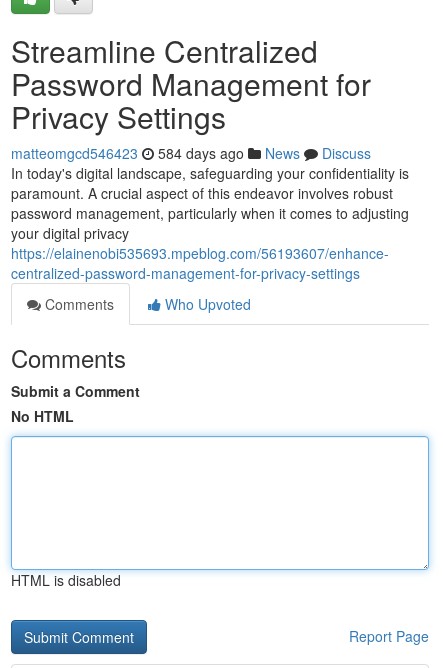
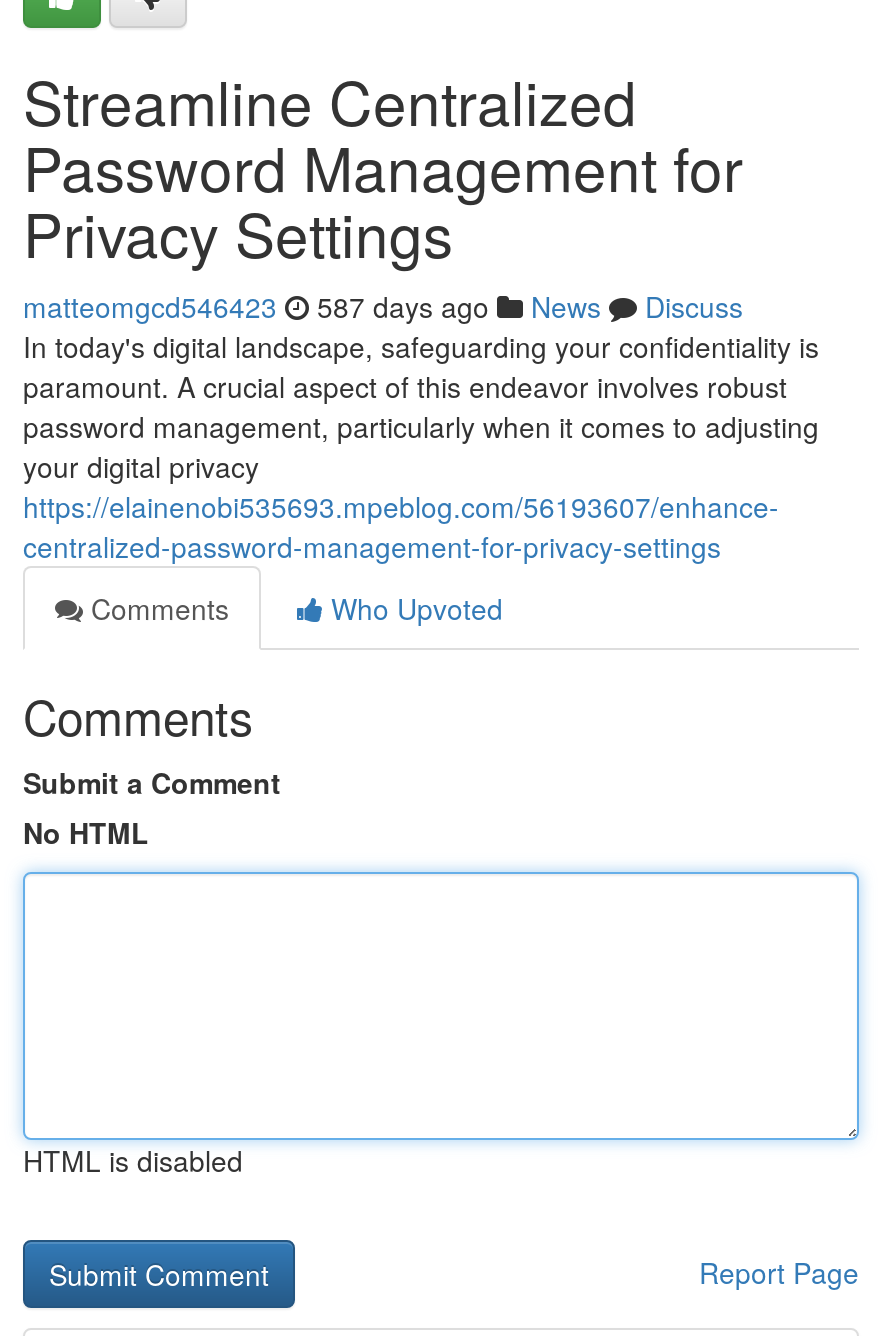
[11,143,371,163] matteomgcd546423 584 days ago News Discuss -> [23,286,743,326] matteomgcd546423 587 days ago News Discuss

